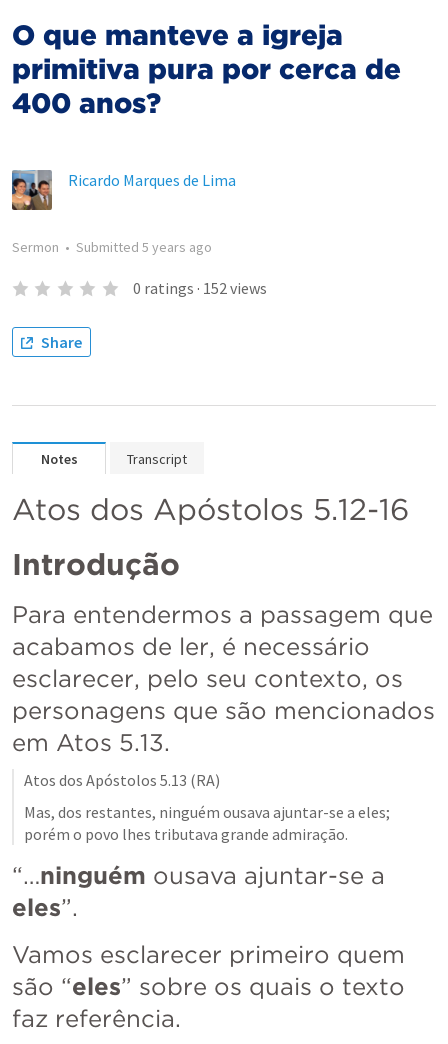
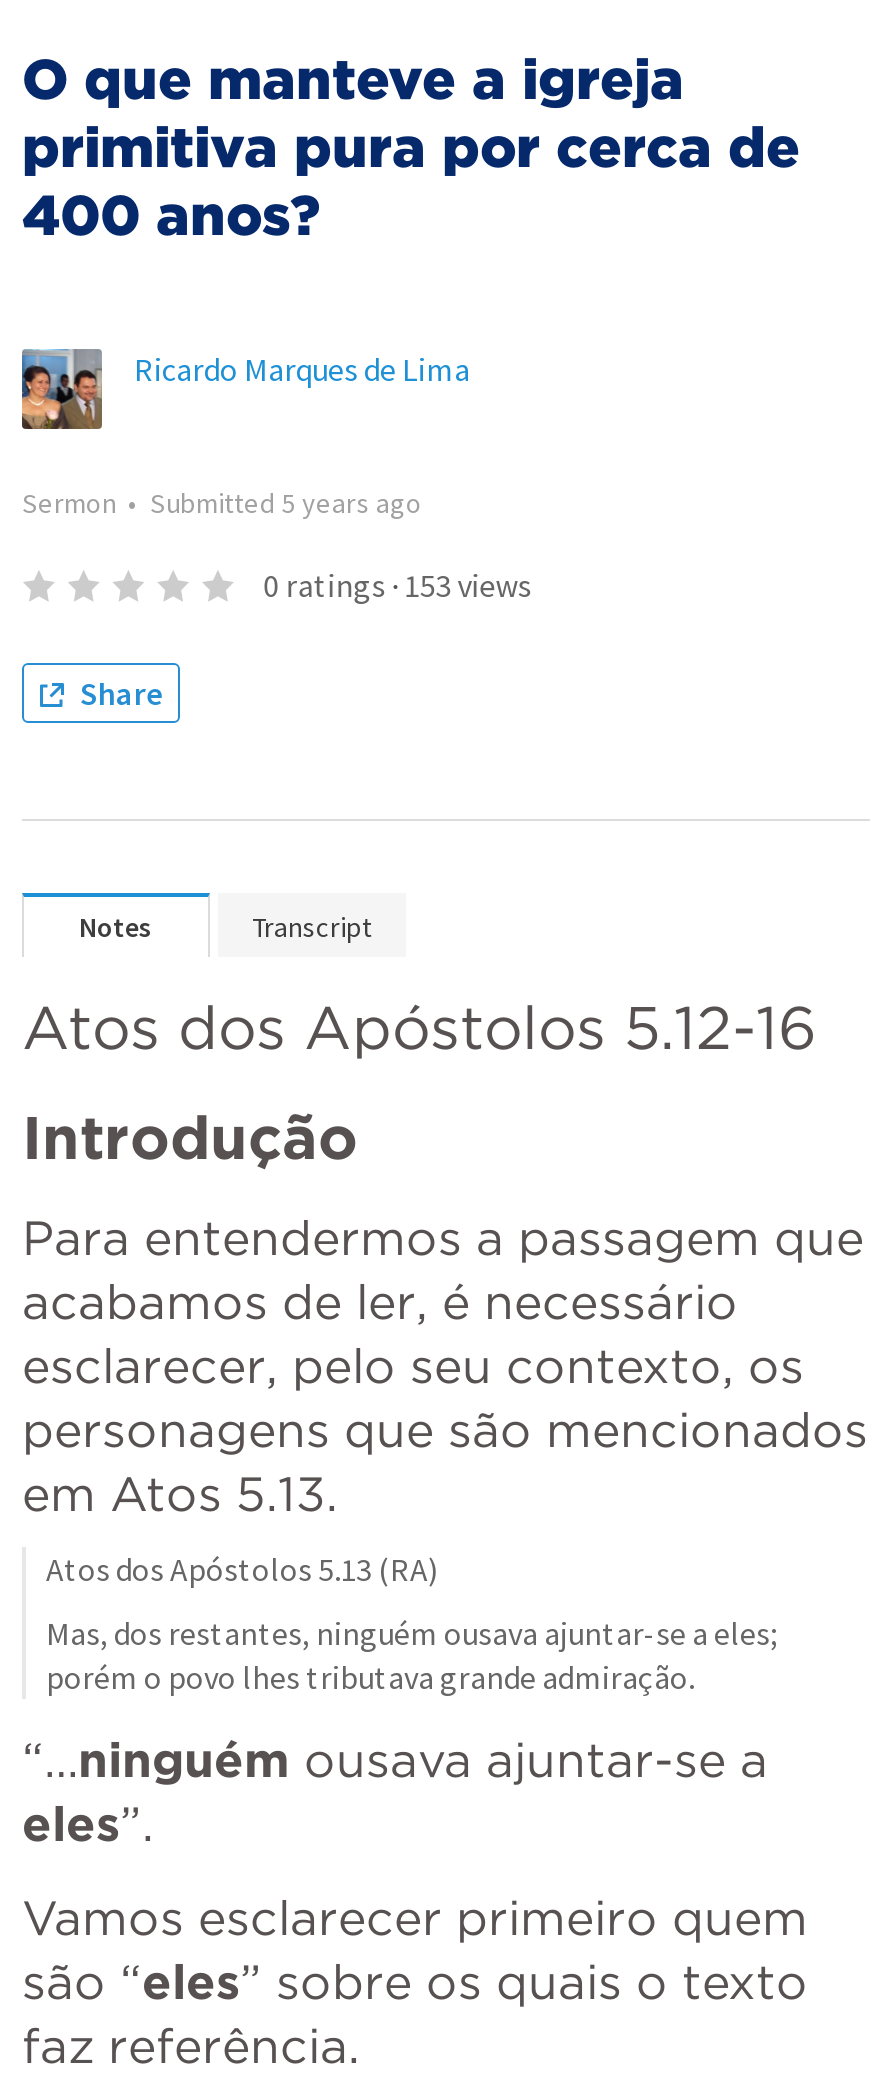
[133,278,267,298] 0 ratings · 152 views -> [263,565,531,605] 0 ratings · 153 views

